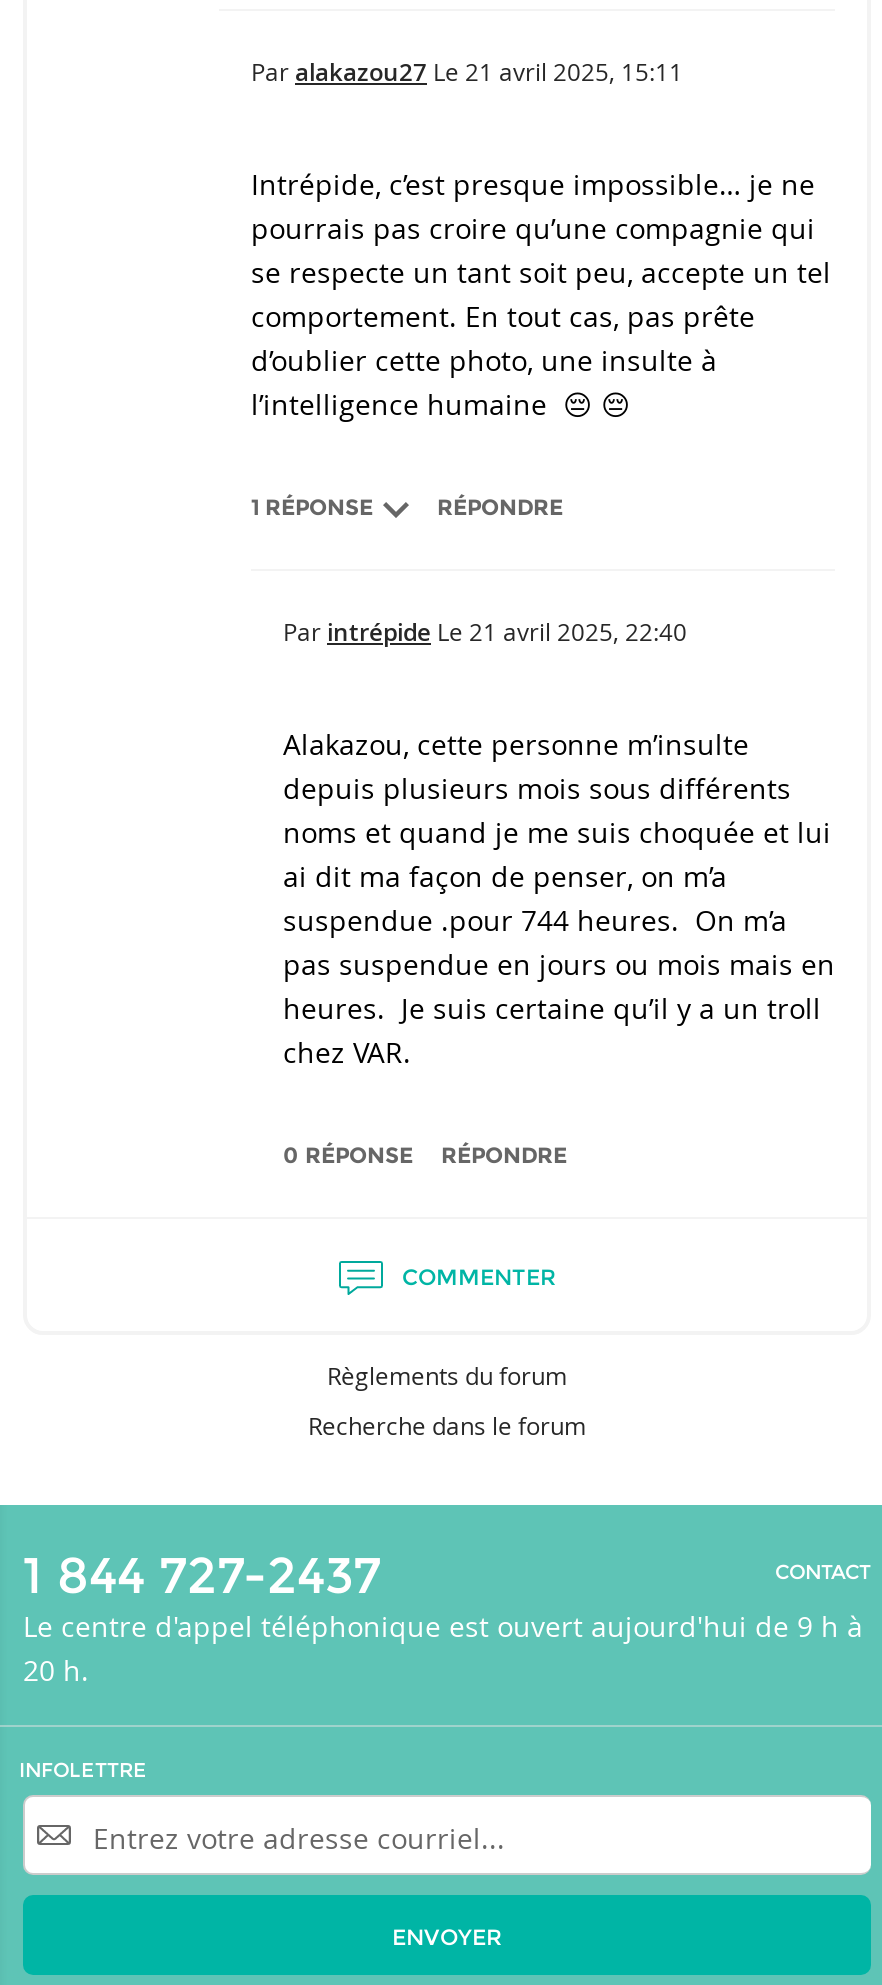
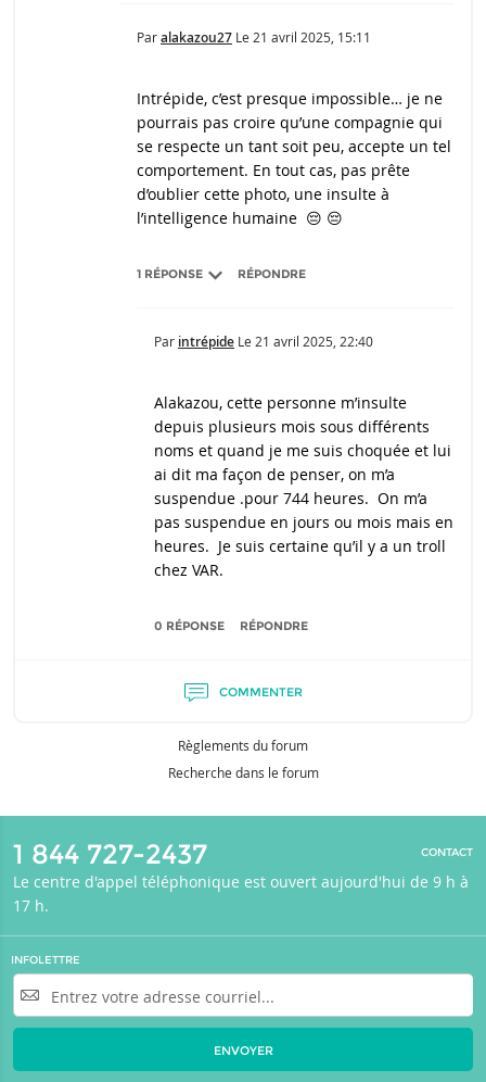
[23,1651,89,1689] 20 h. -> [13,895,49,916] 17 h.

